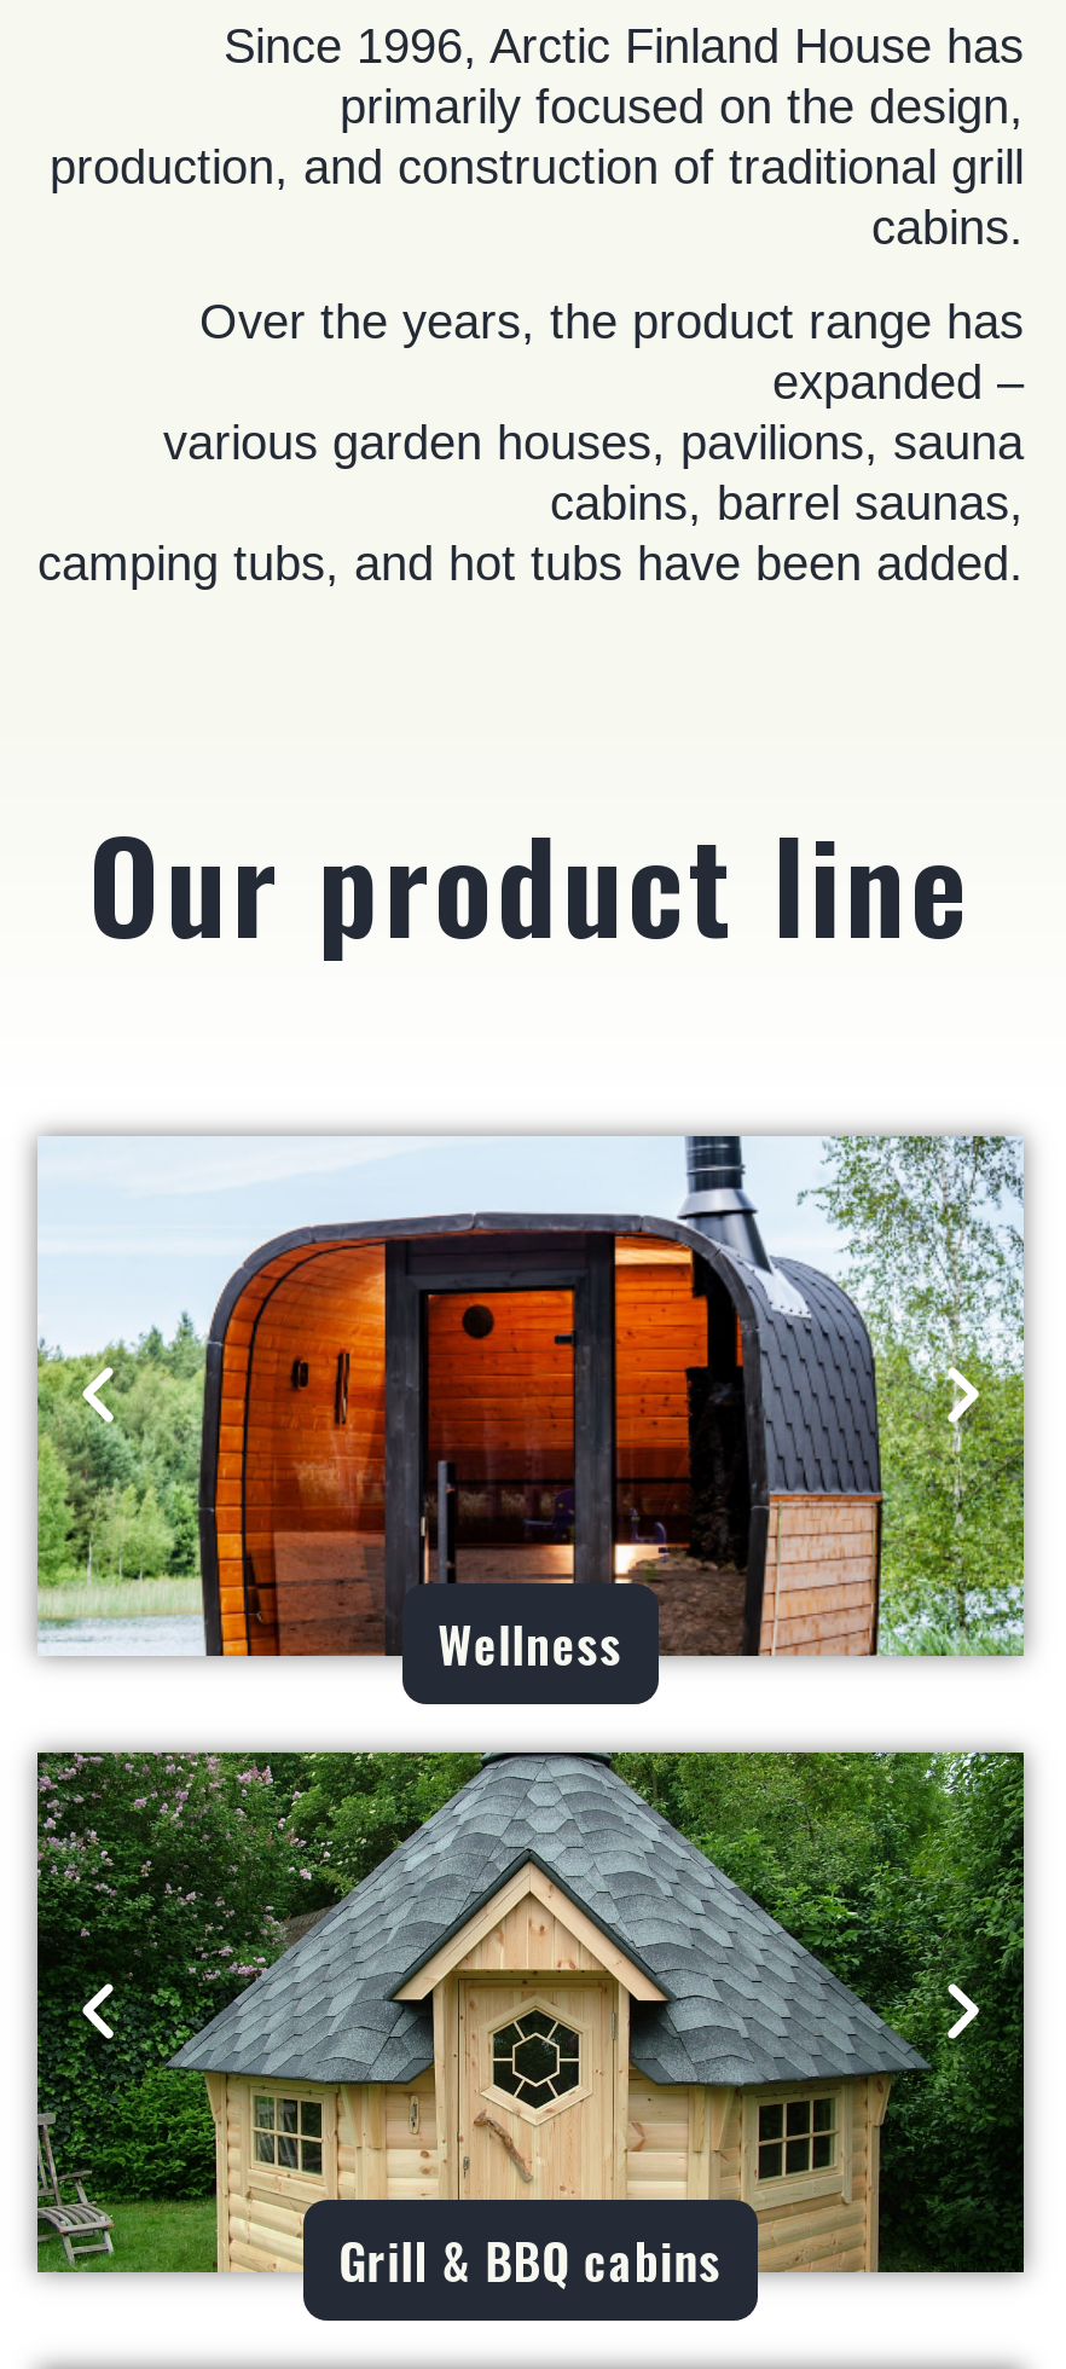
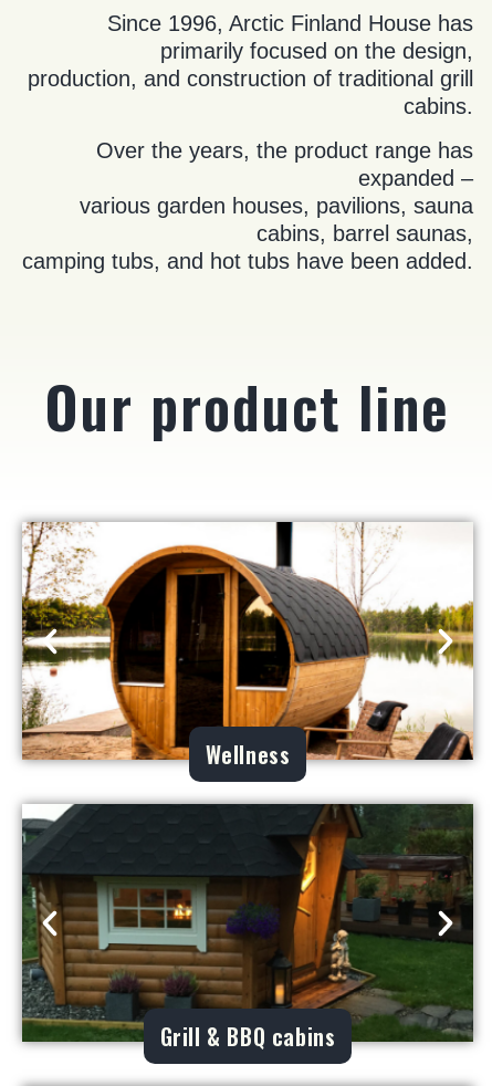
[35,1134,1026,1658] [image] -> [21,521,474,761] [image]
[35,1750,1024,2275] [image] -> [22,803,473,1043] [image]

